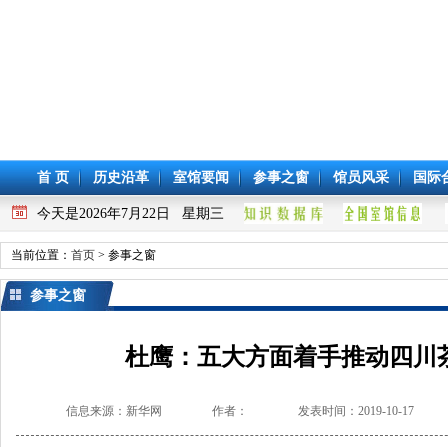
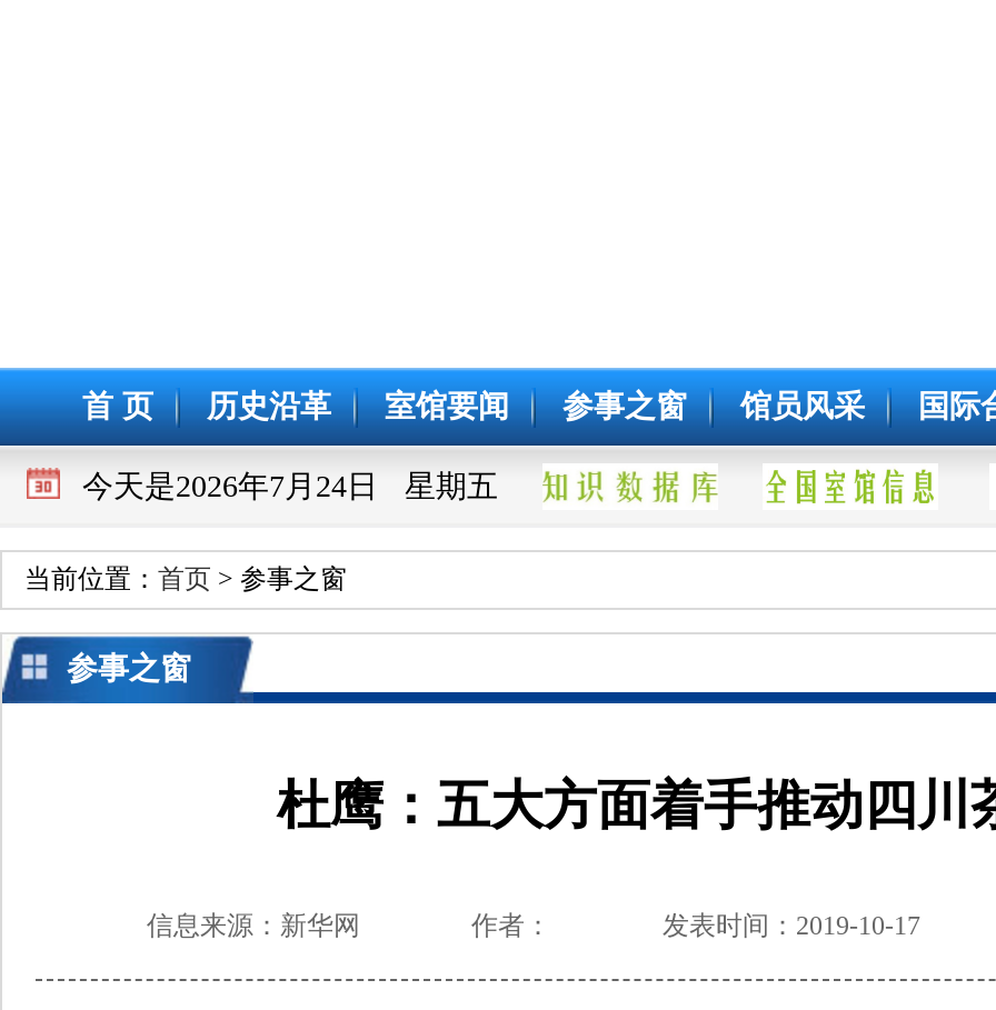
[37,206,224,221] 今天是2026年7月22日 星期三 -> [82,470,498,503] 今天是2026年7月24日 星期五

